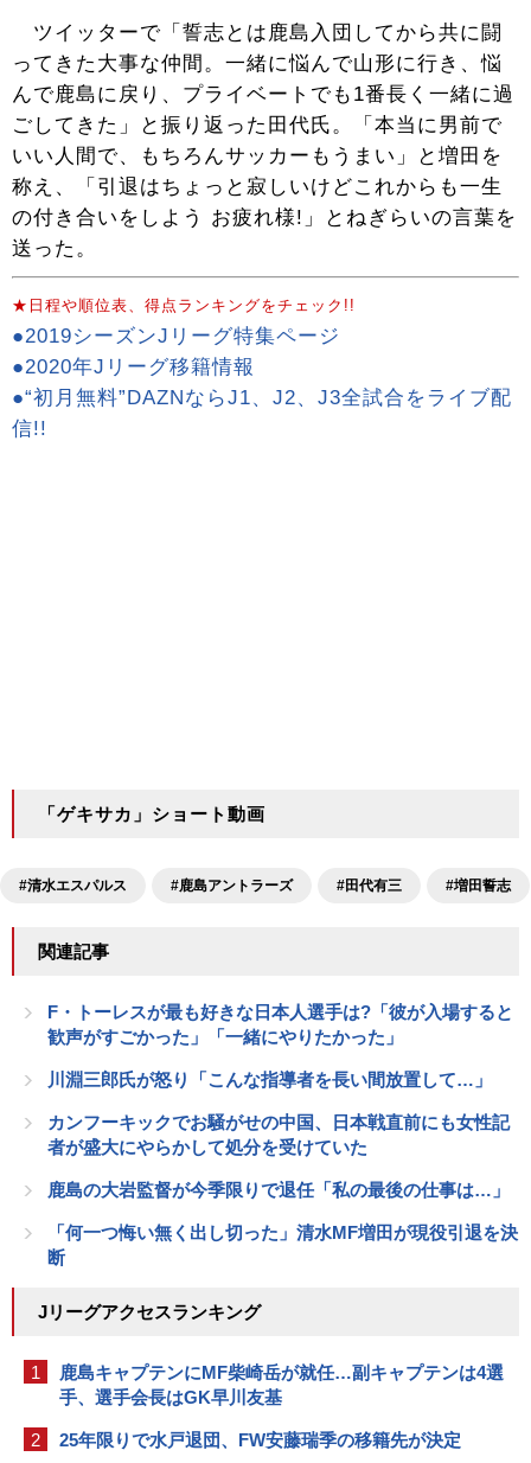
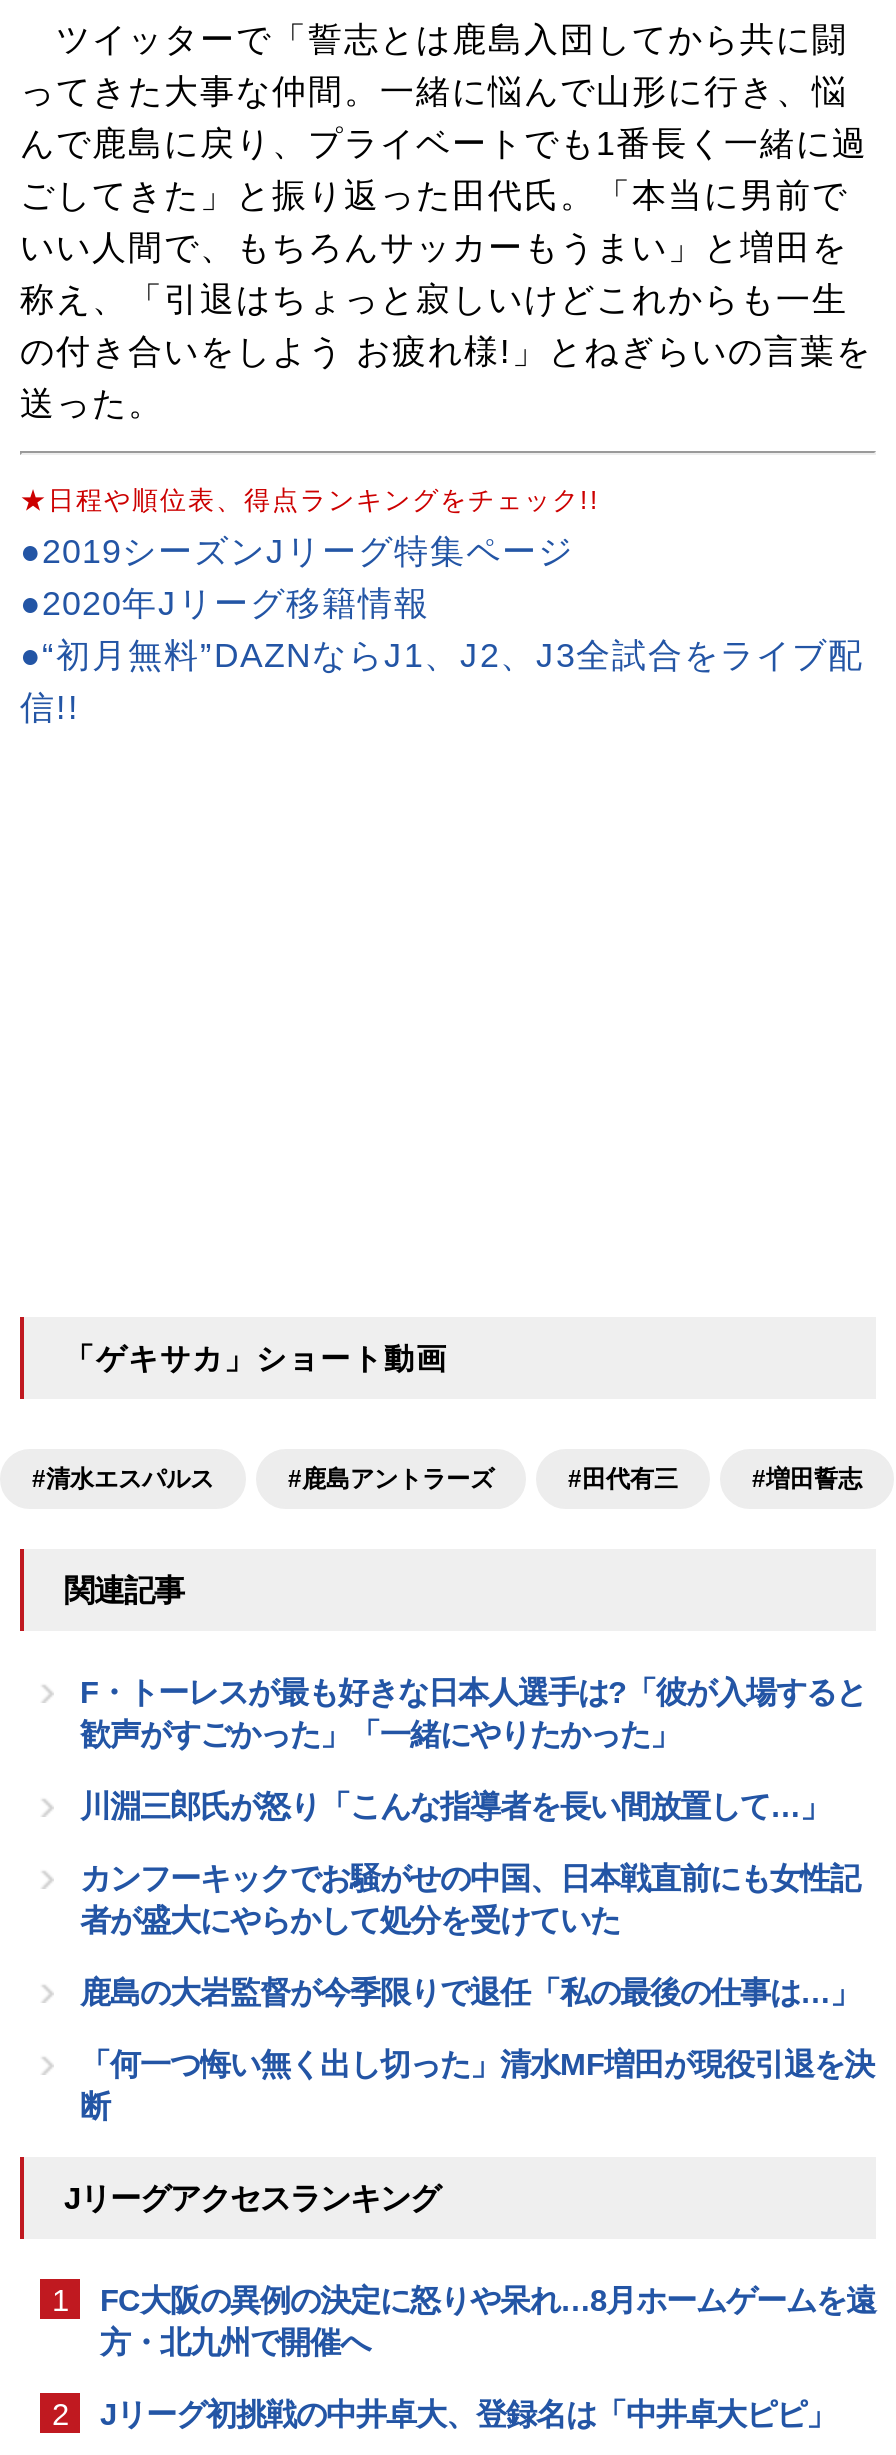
[59,1362,504,1407] 鹿島キャプテンにMF柴崎岳が就任…副キャプテンは4選 | 手、選手会長はGK早川友基 -> [100,2283,876,2359] FC大阪の異例の決定に怒りや呆れ…8月ホームゲームを遠 | 方・北九州で開催へ
[59,1430,461,1450] 25年限りで水戸退団、FW安藤瑞季の移籍先が決定 -> [100,2397,836,2431] Jリーグ初挑戦の中井卓大、登録名は「中井卓大ピピ」

